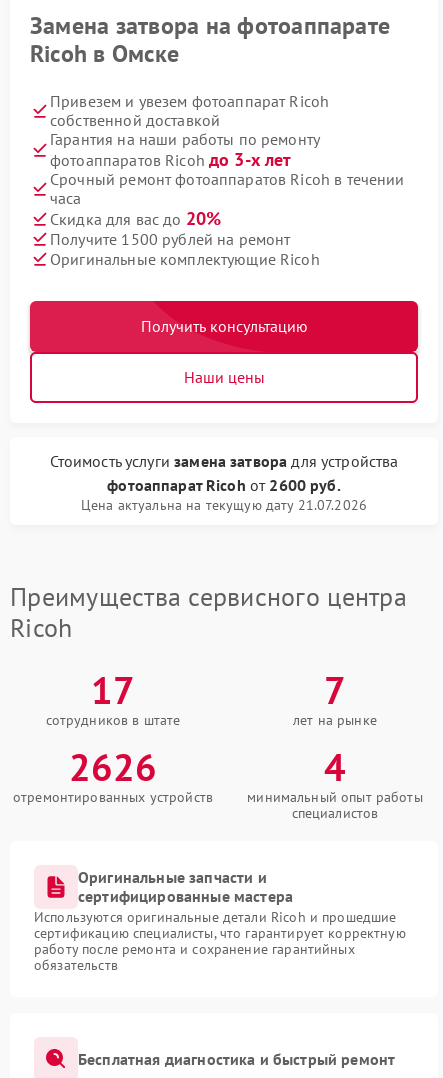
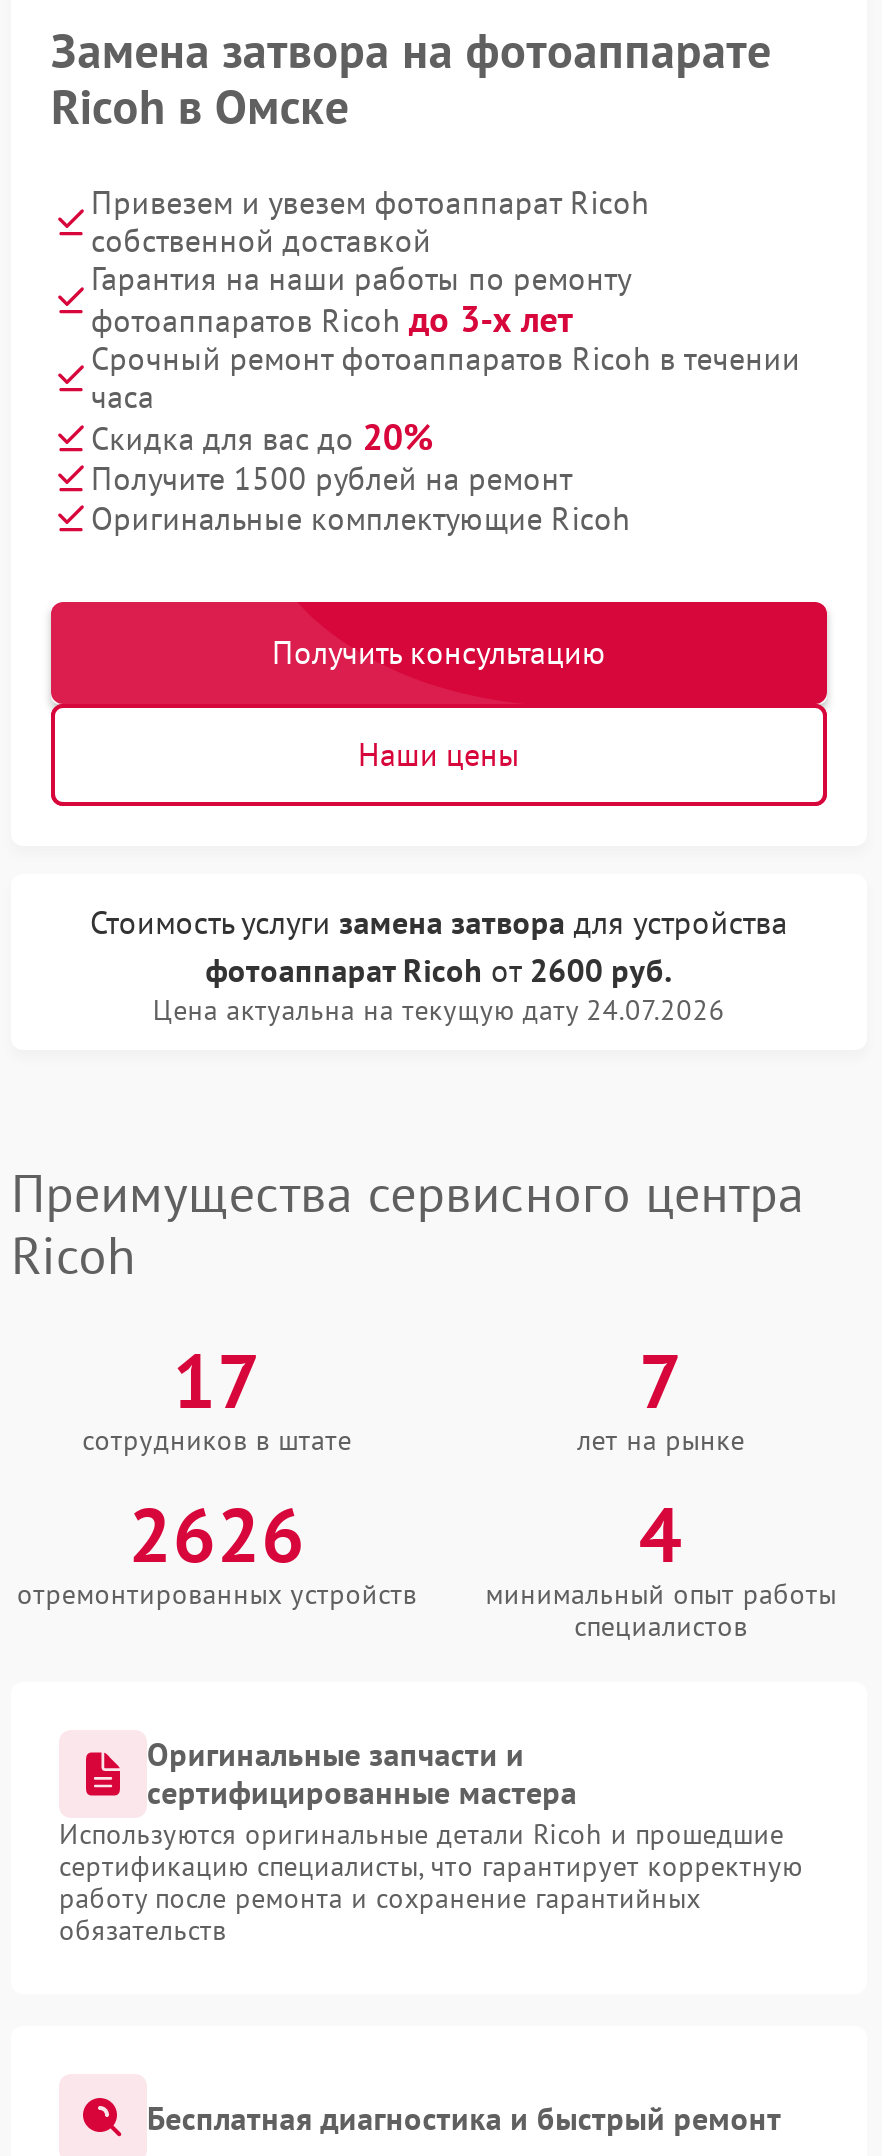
[81,496,367,514] Цена актуальна на текущую дату 21.07.2026 -> [153,993,725,1029] Цена актуальна на текущую дату 24.07.2026

